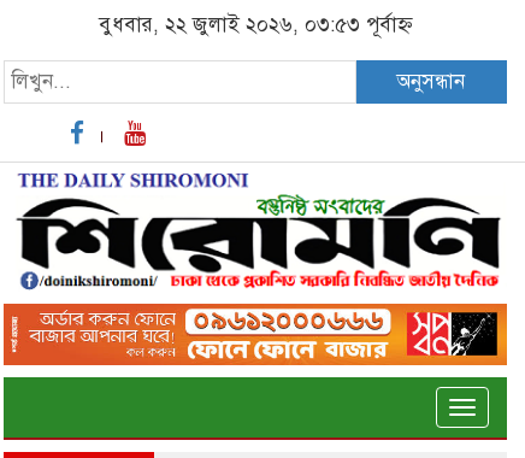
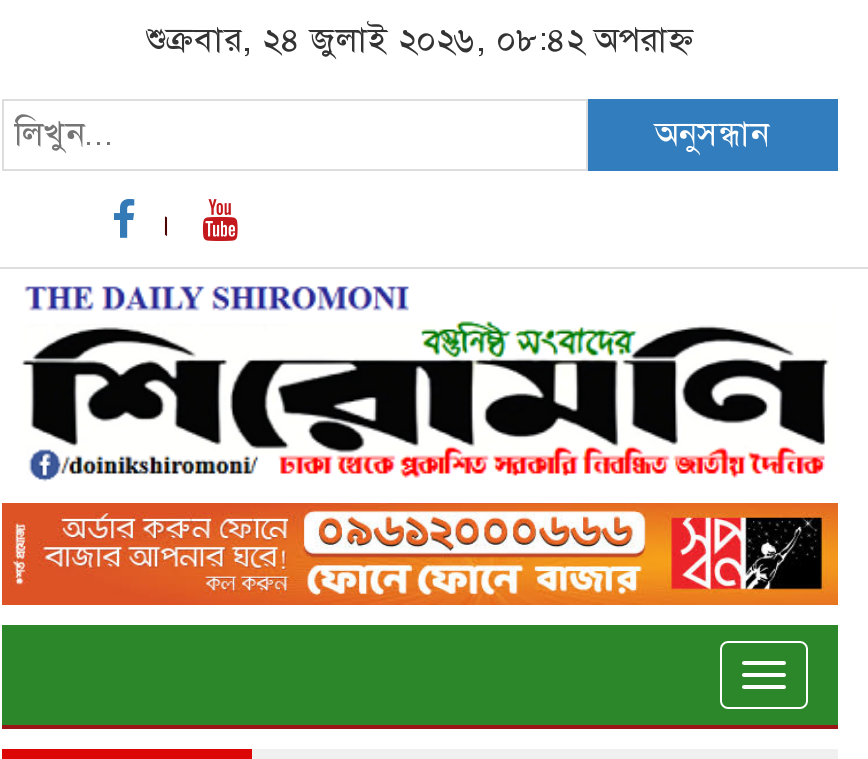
[98,12,412,37] বুধবার, ২২ জুলাই ২০২৬, ০৩:৫৩ পূর্বাহ্ন -> [146,19,694,61] শুক্রবার, ২৪ জুলাই ২০২৬, ০৮:৪২ অপরাহ্ন

